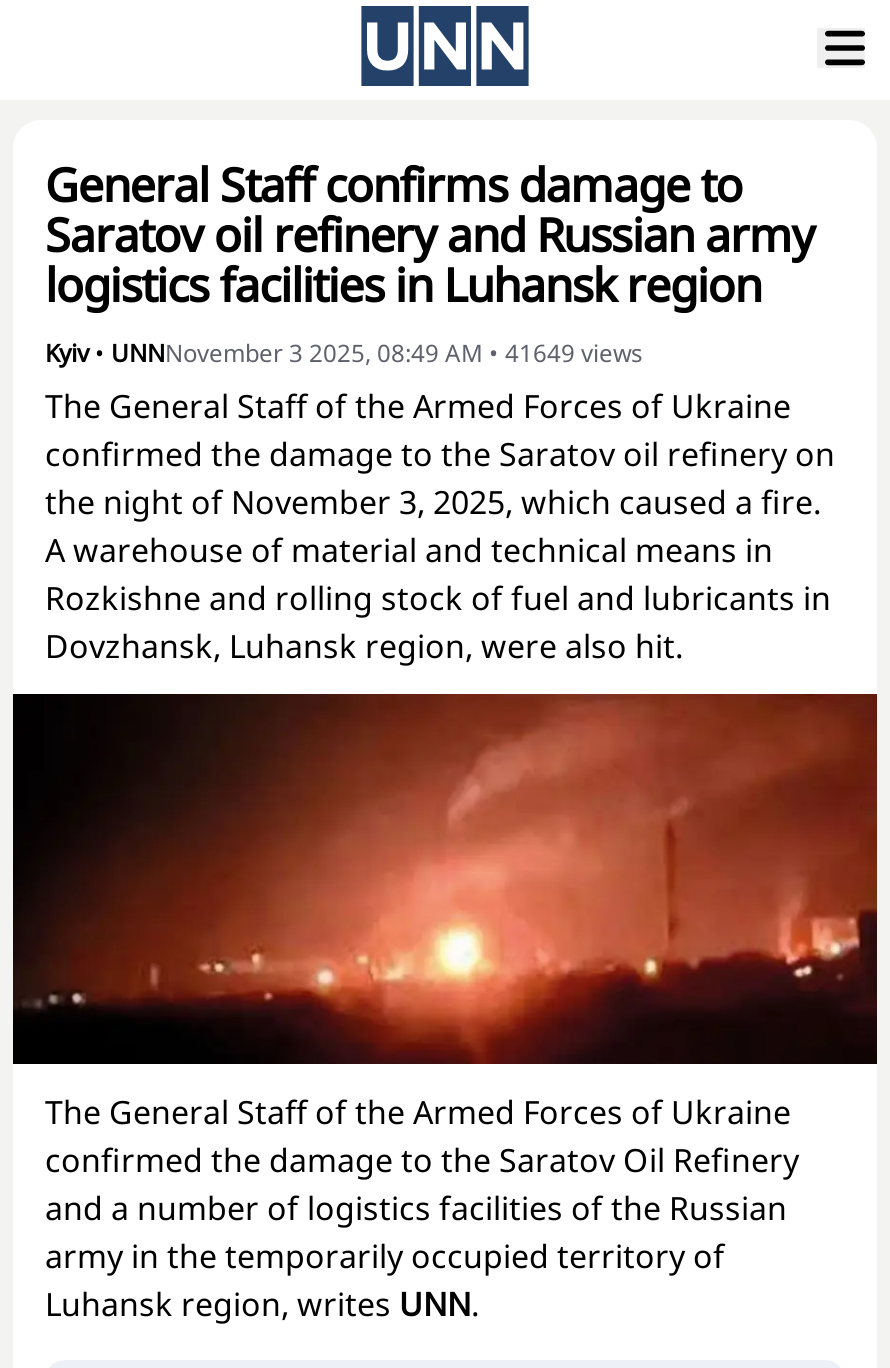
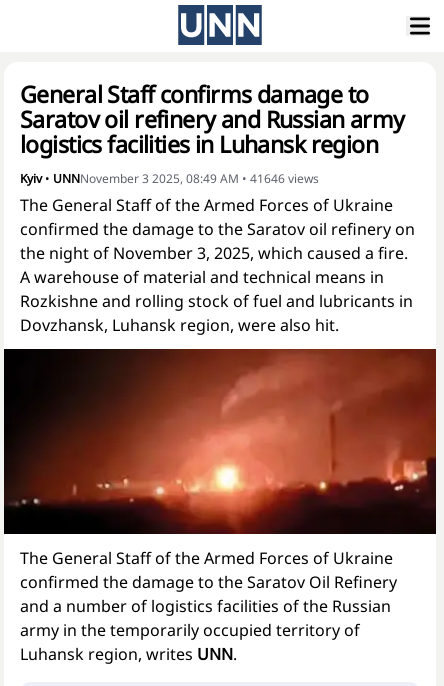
[45,336,643,370] Kyiv • UNNNovember 3 2025, 08:49 AM • 41649 views -> [20,170,319,187] Kyiv • UNNNovember 3 2025, 08:49 AM • 41646 views

